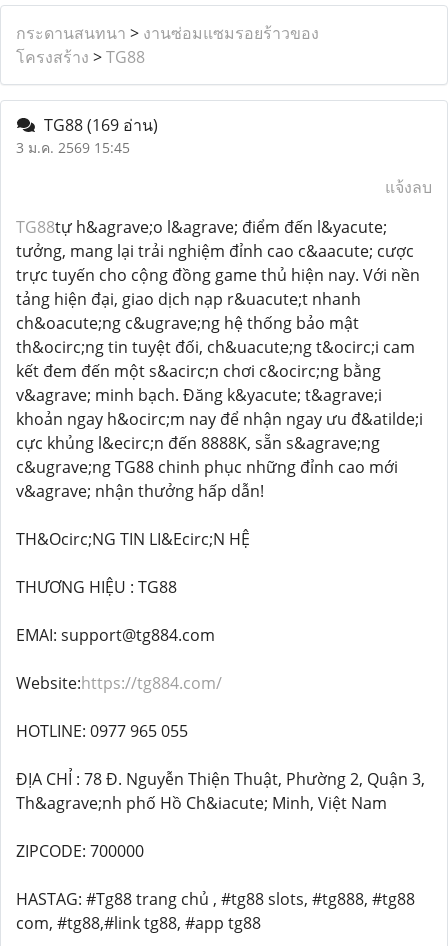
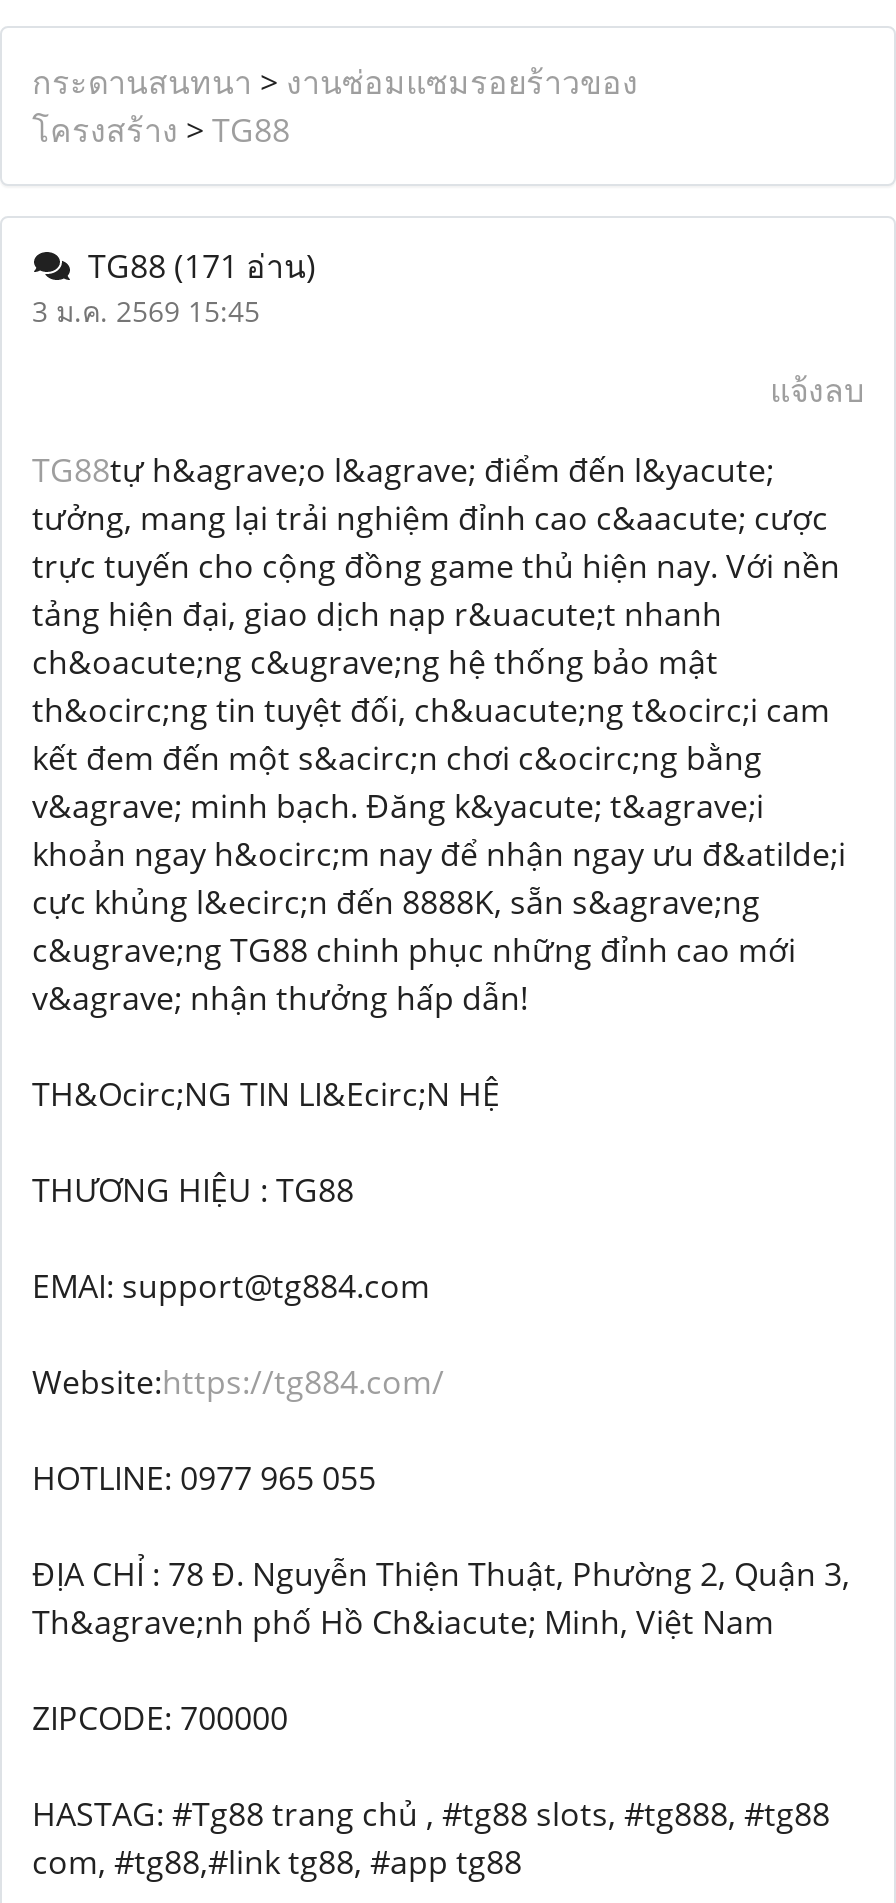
[36,114,158,136] TG88 (169 อ่าน) -> [72,244,316,288] TG88 (171 อ่าน)

